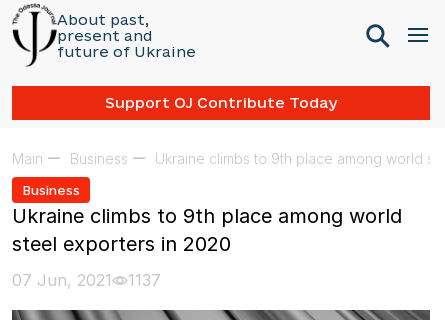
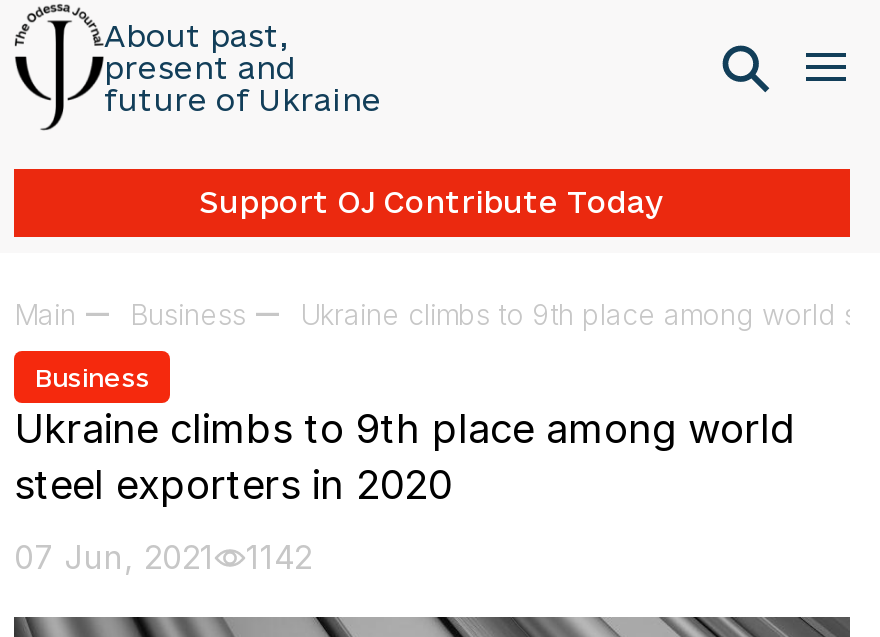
[12,270,161,290] 07 Jun, 2021 1137 -> [14,536,312,576] 07 Jun, 2021 1142

